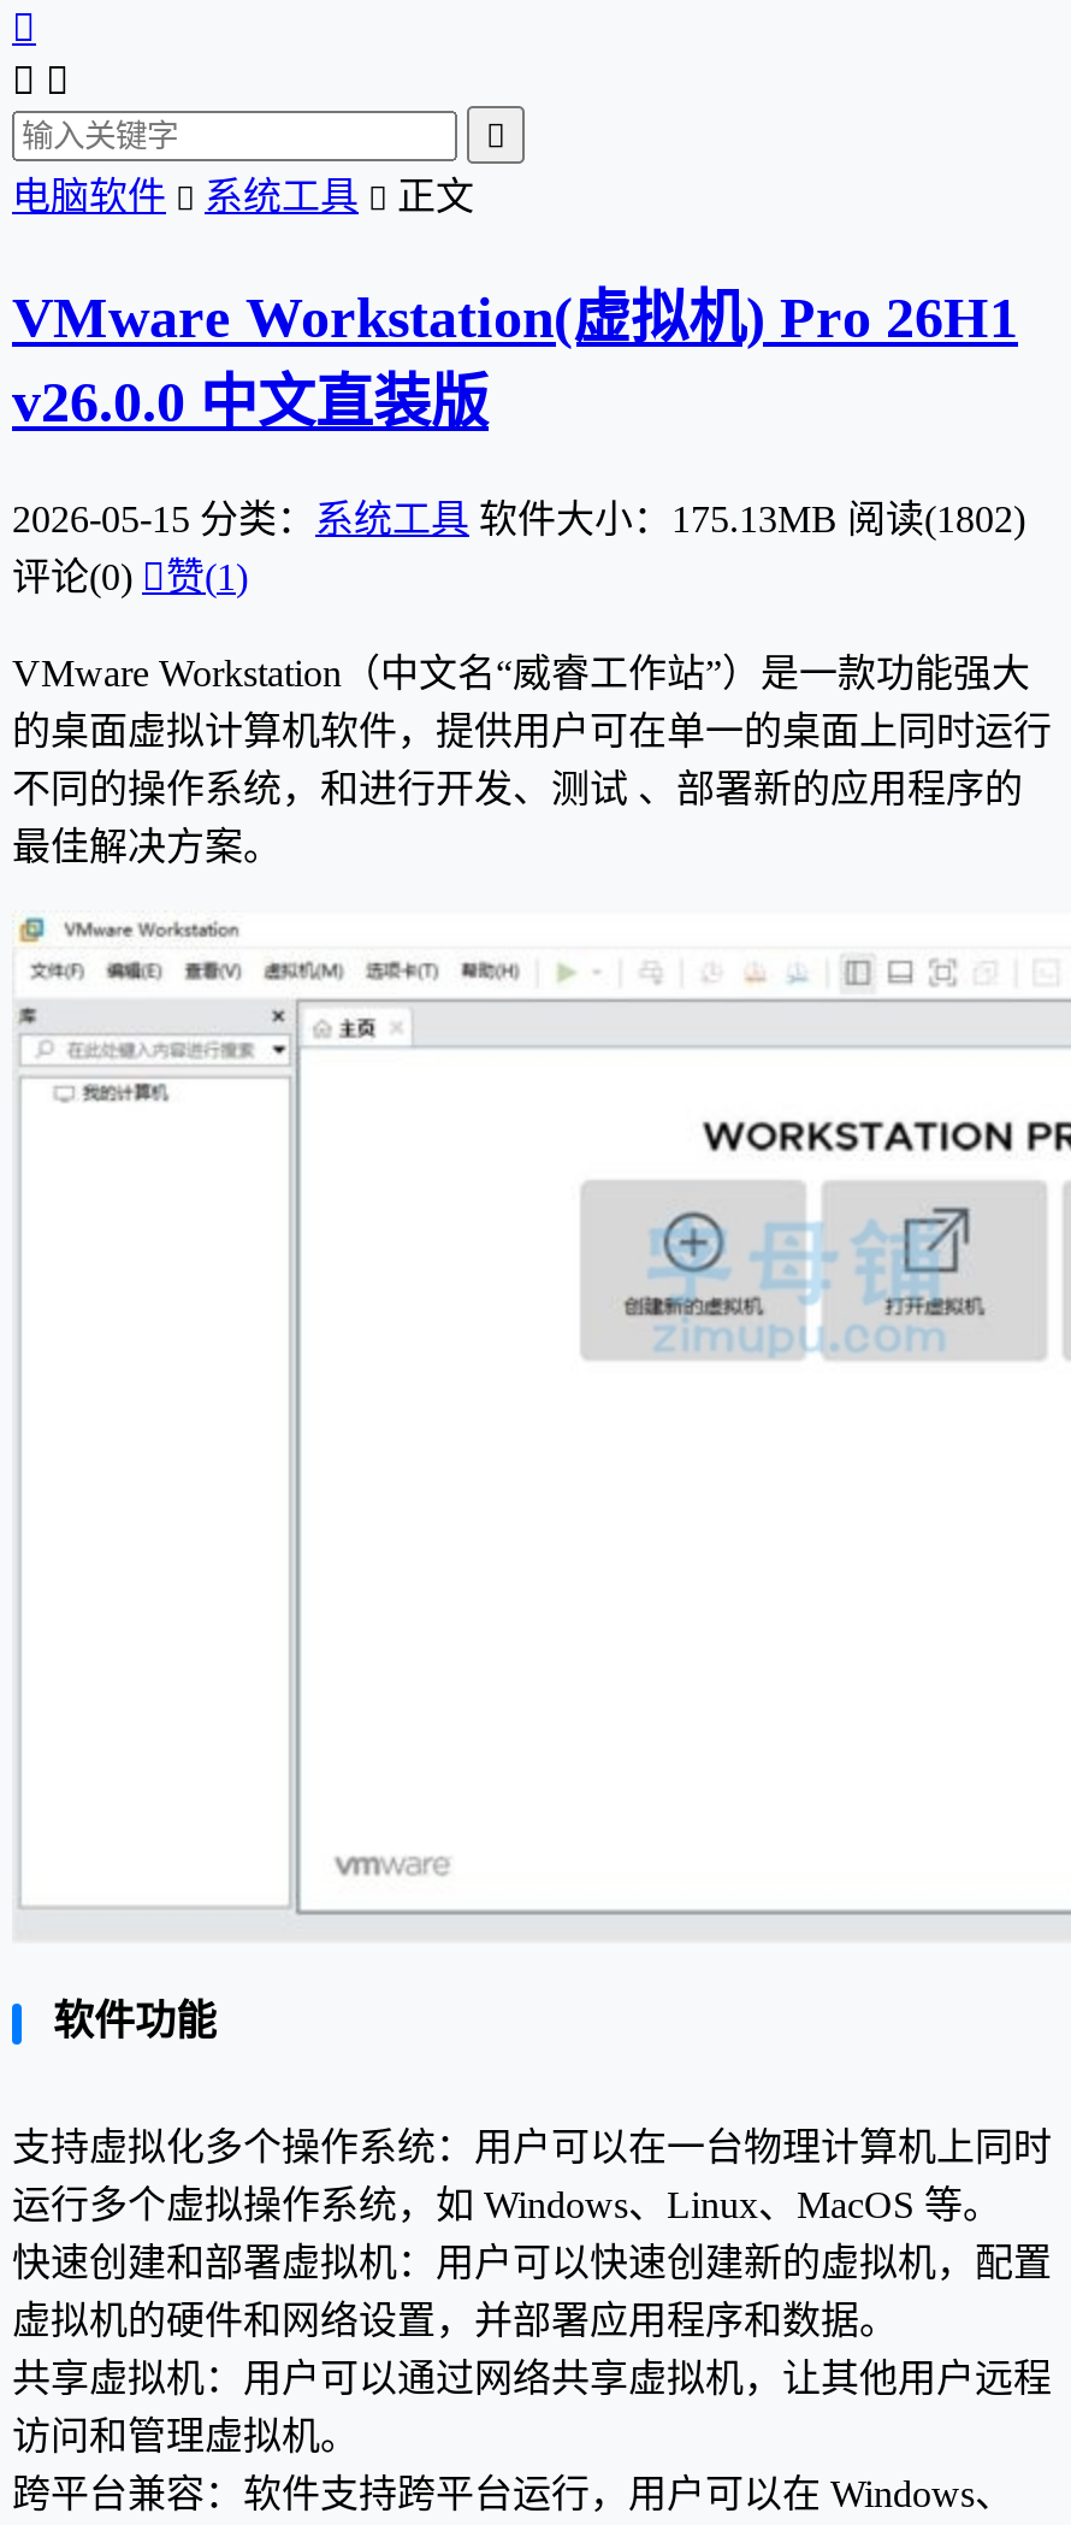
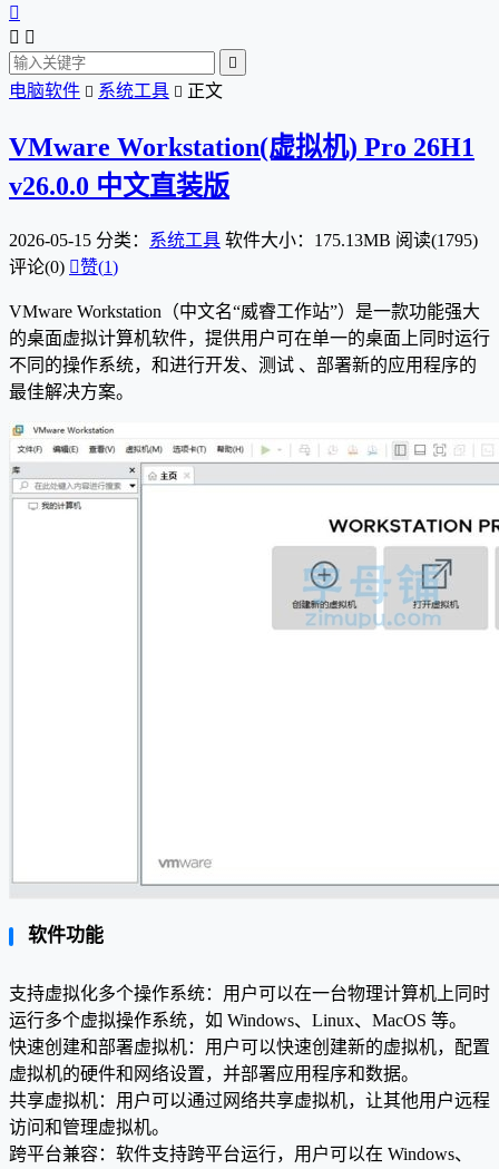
[12,498,1025,539] 2026-05-15 分类：系统工具 软件大小：175.13MB 阅读(1802) -> [9,230,478,249] 2026-05-15 分类：系统工具 软件大小：175.13MB 阅读(1795)

